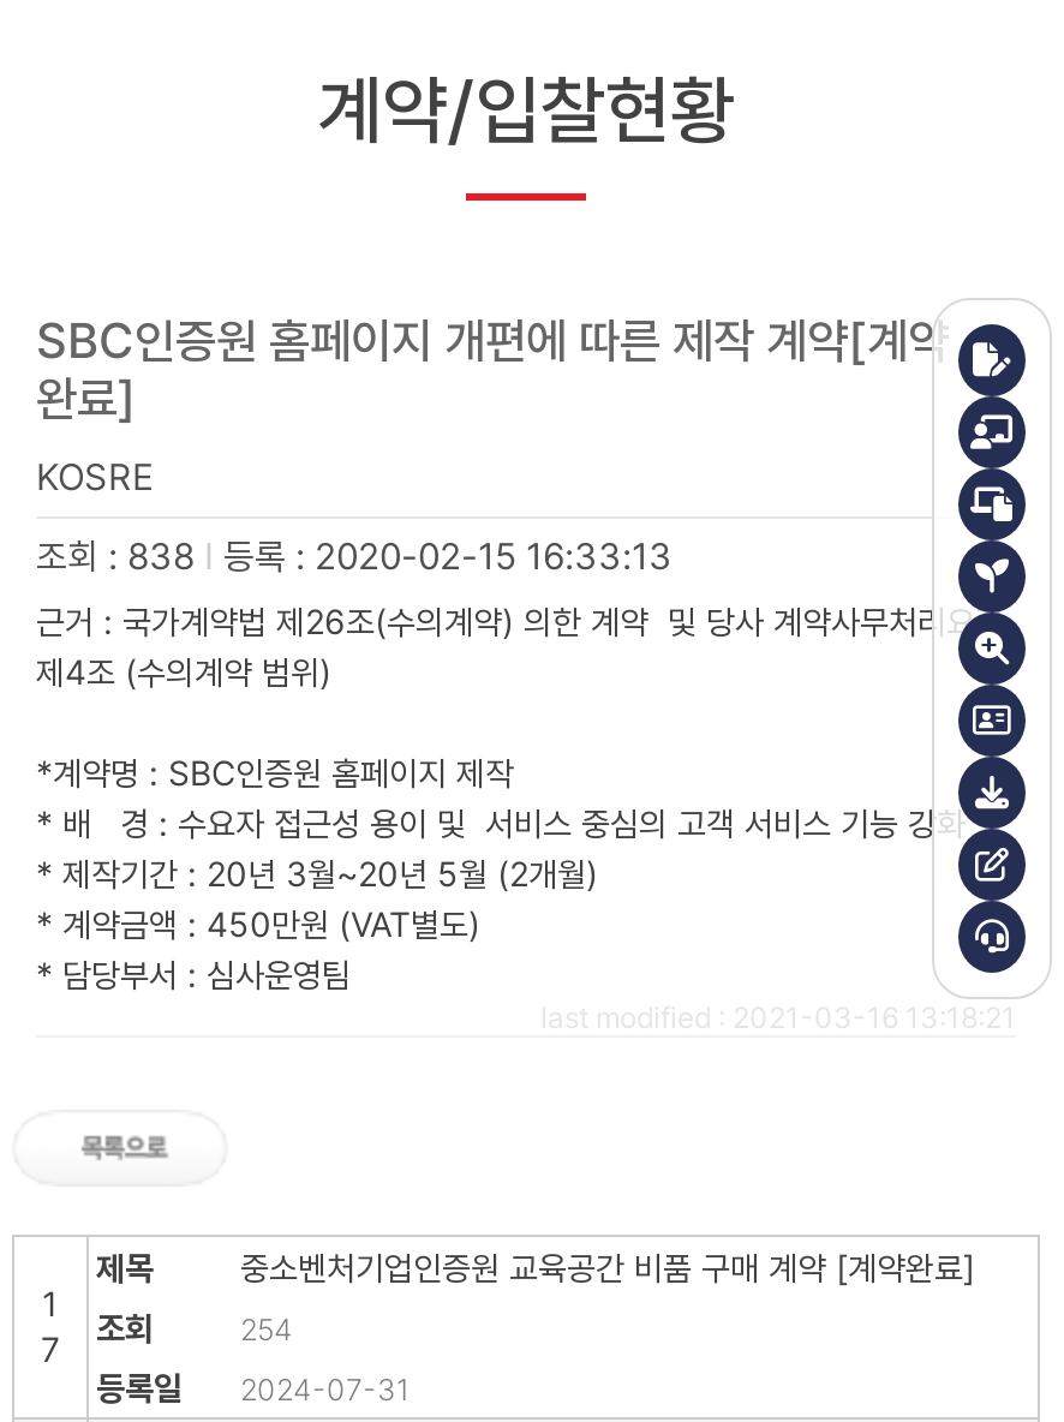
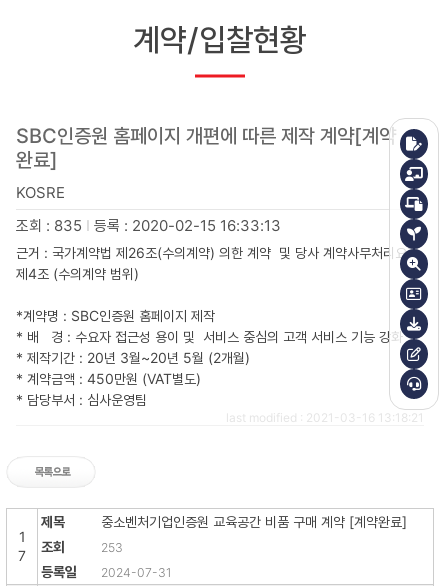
[36,533,673,579] 조회 : 838 I 등록 : 2020-02-15 16:33:13 -> [16,216,281,235] 조회 : 835 I 등록 : 2020-02-15 16:33:13
[240,1312,293,1348] 254 -> [101,540,123,555] 253

